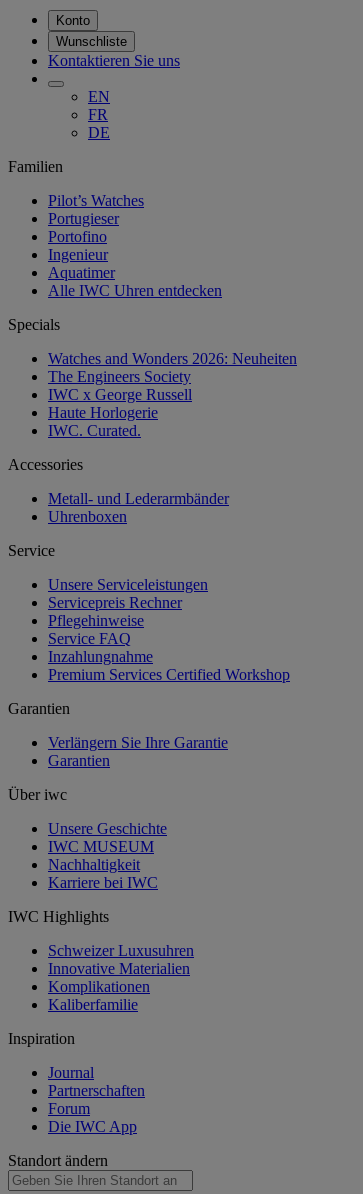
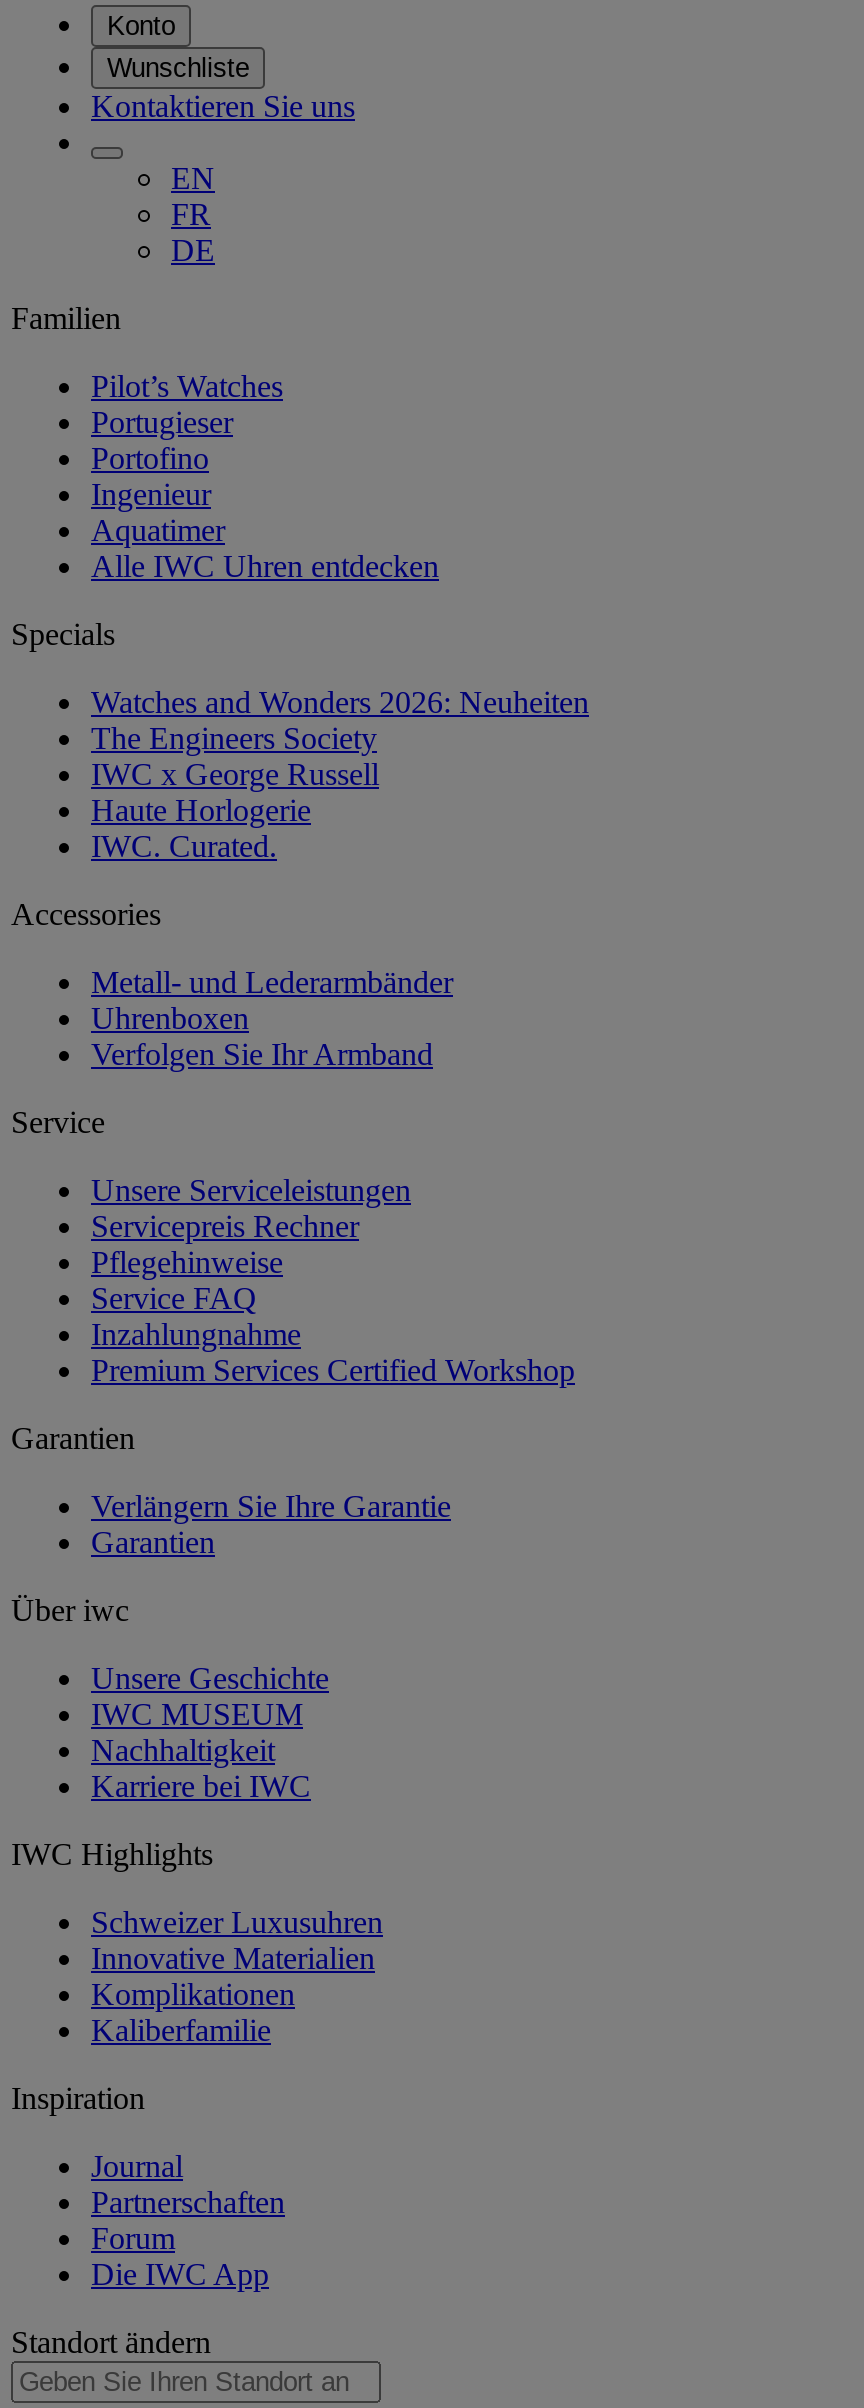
none -> [91,1038,433,1072] Verfolgen Sie Ihr Armband

